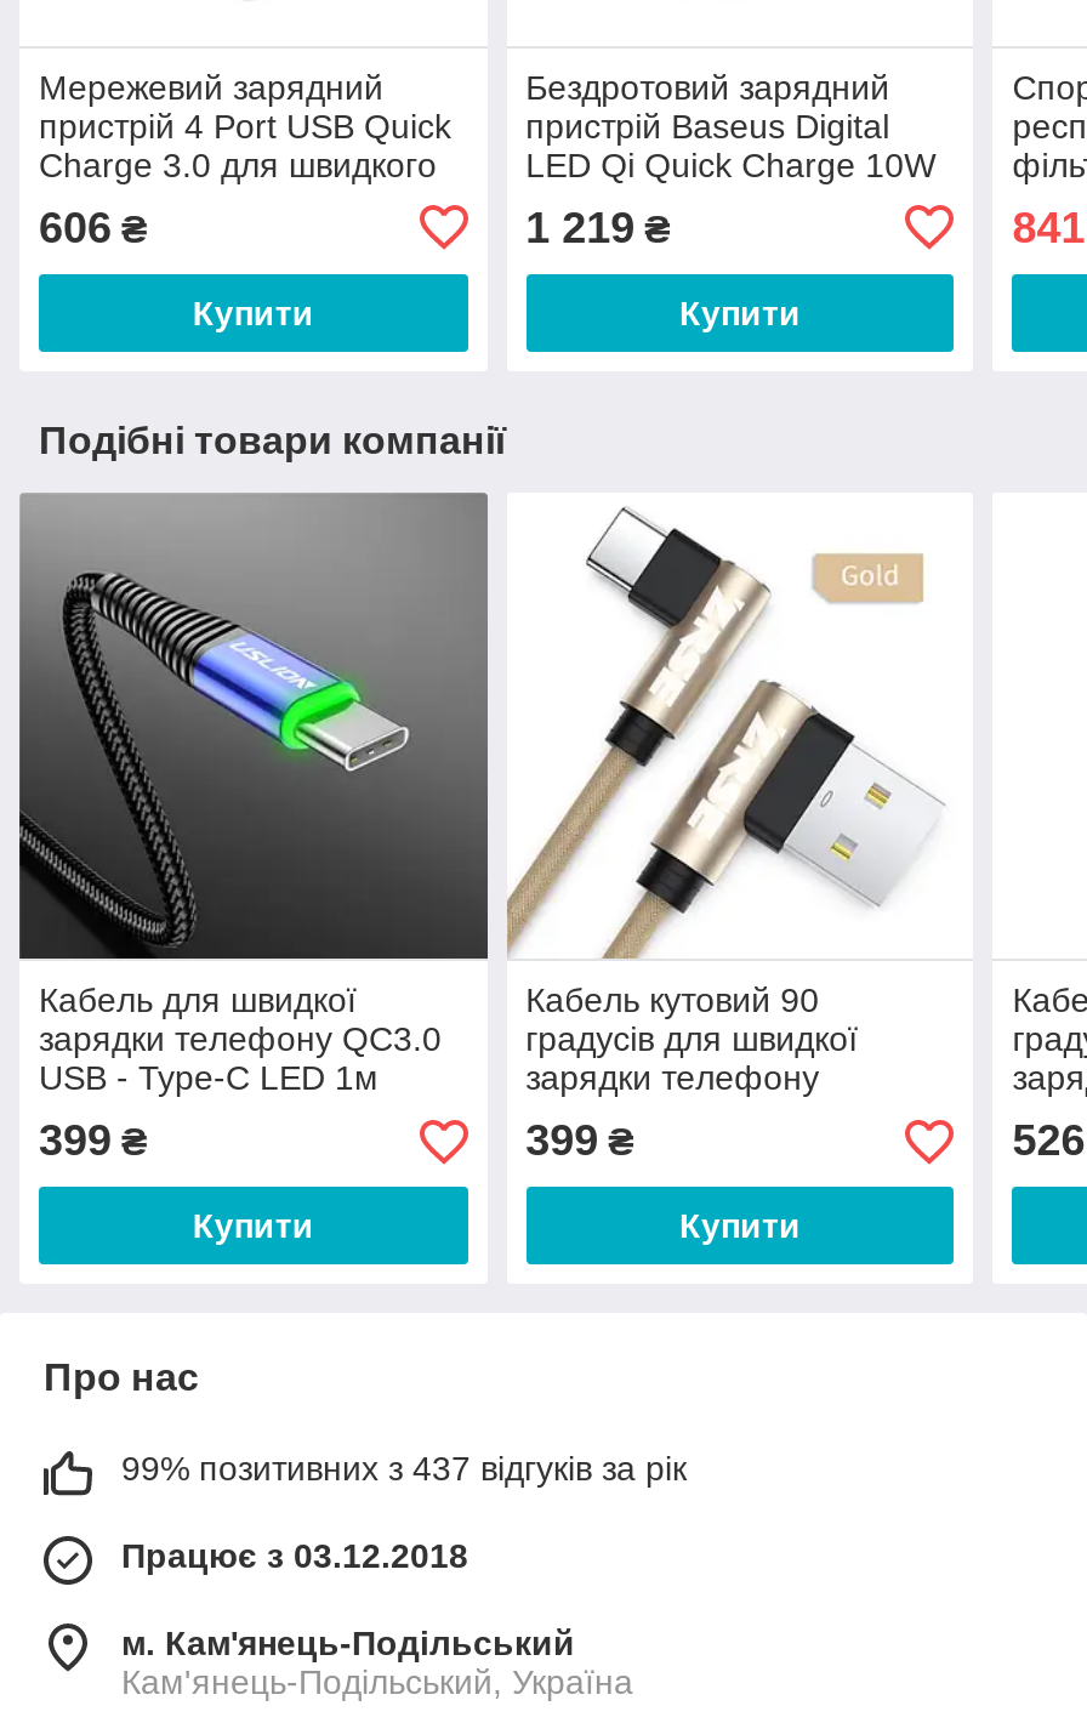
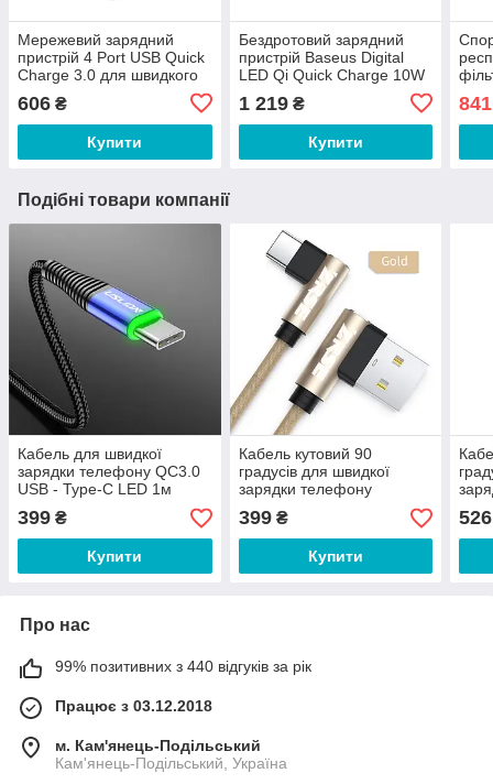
[121,1450,687,1489] 99% позитивних з 437 відгуків за рік -> [55,658,311,676] 99% позитивних з 440 відгуків за рік

